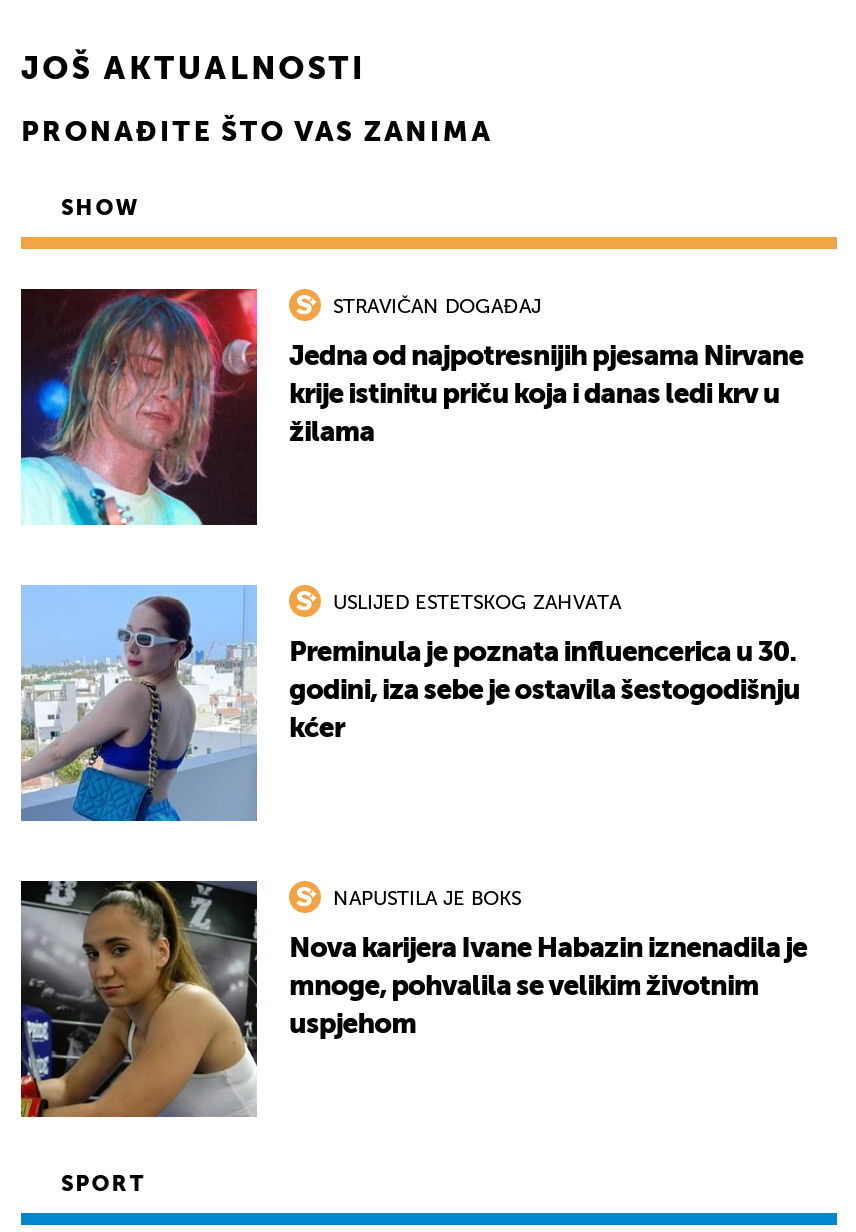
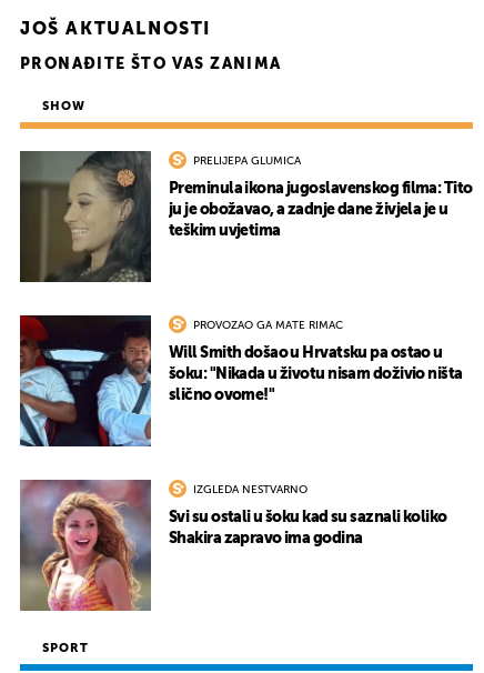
[19,287,803,527] [image] | Jedna od najpotresnijih pjesama Nirvane | krije istinitu priču koja i danas ledi krv u | žilama -> [19,150,472,283] [image] | Preminula ikona jugoslavenskog filma: Tito | ju je obožavao, a zadnje dane živjela je u | teškim uvjetima
[333,297,541,317] STRAVIČAN DOGAĐAJ -> [193,156,301,167] PRELIJEPA GLUMICA
[21,585,800,823] [image] | Preminula je poznata influencerica u 30. | godini, iza sebe je ostavila šestogodišnju | kćer -> [19,314,462,448] [image] | Will Smith došao u Hrvatsku pa ostao u | šoku: "Nikada u životu nisam doživio ništa | slično ovome!"
[333,593,621,613] USLIJED ESTETSKOG ZAHVATA -> [193,320,343,331] PROVOZAO GA MATE RIMAC
[19,879,807,1119] [image] | Nova karijera Ivane Habazin iznenadila je | mnoge, pohvalila se velikim životnim | uspjehom -> [19,479,447,612] [image] | Svi su ostali u šoku kad su saznali koliko | Shakira zapravo ima godina
[333,889,521,909] NAPUSTILA JE BOKS -> [193,484,307,496] IZGLEDA NESTVARNO

